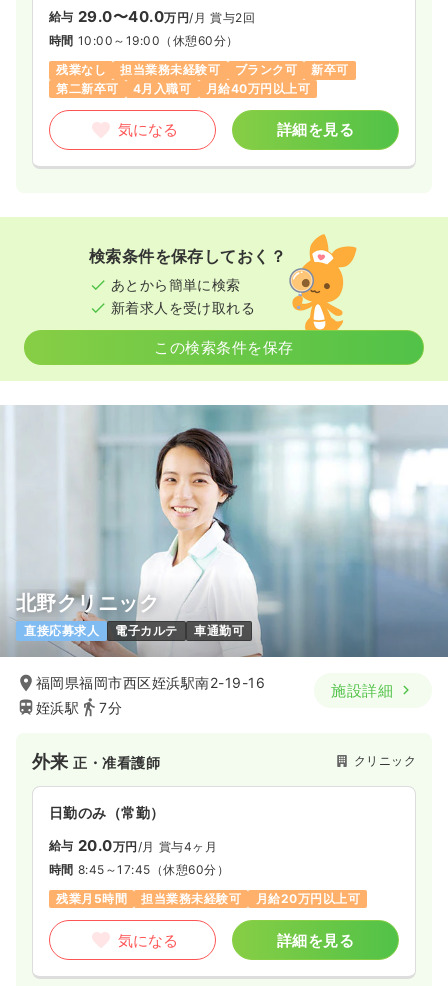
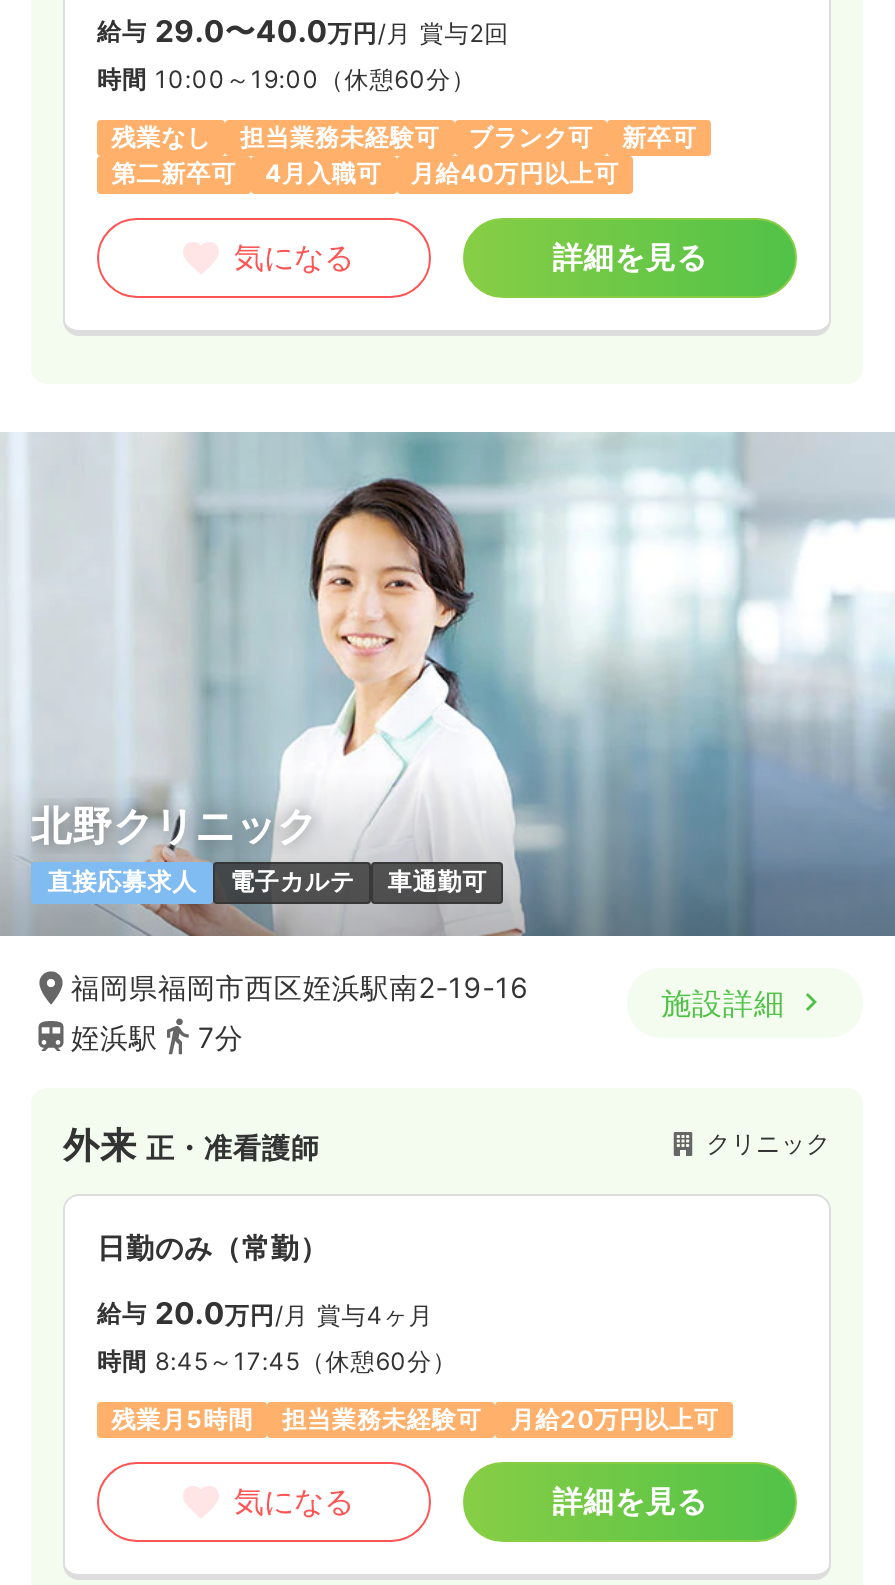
[3,217,445,381] [image] | 検索条件を保存しておく？ | あとから簡単に検索 | 新着求人を受け取れる | この検索条件を保存 -> none

